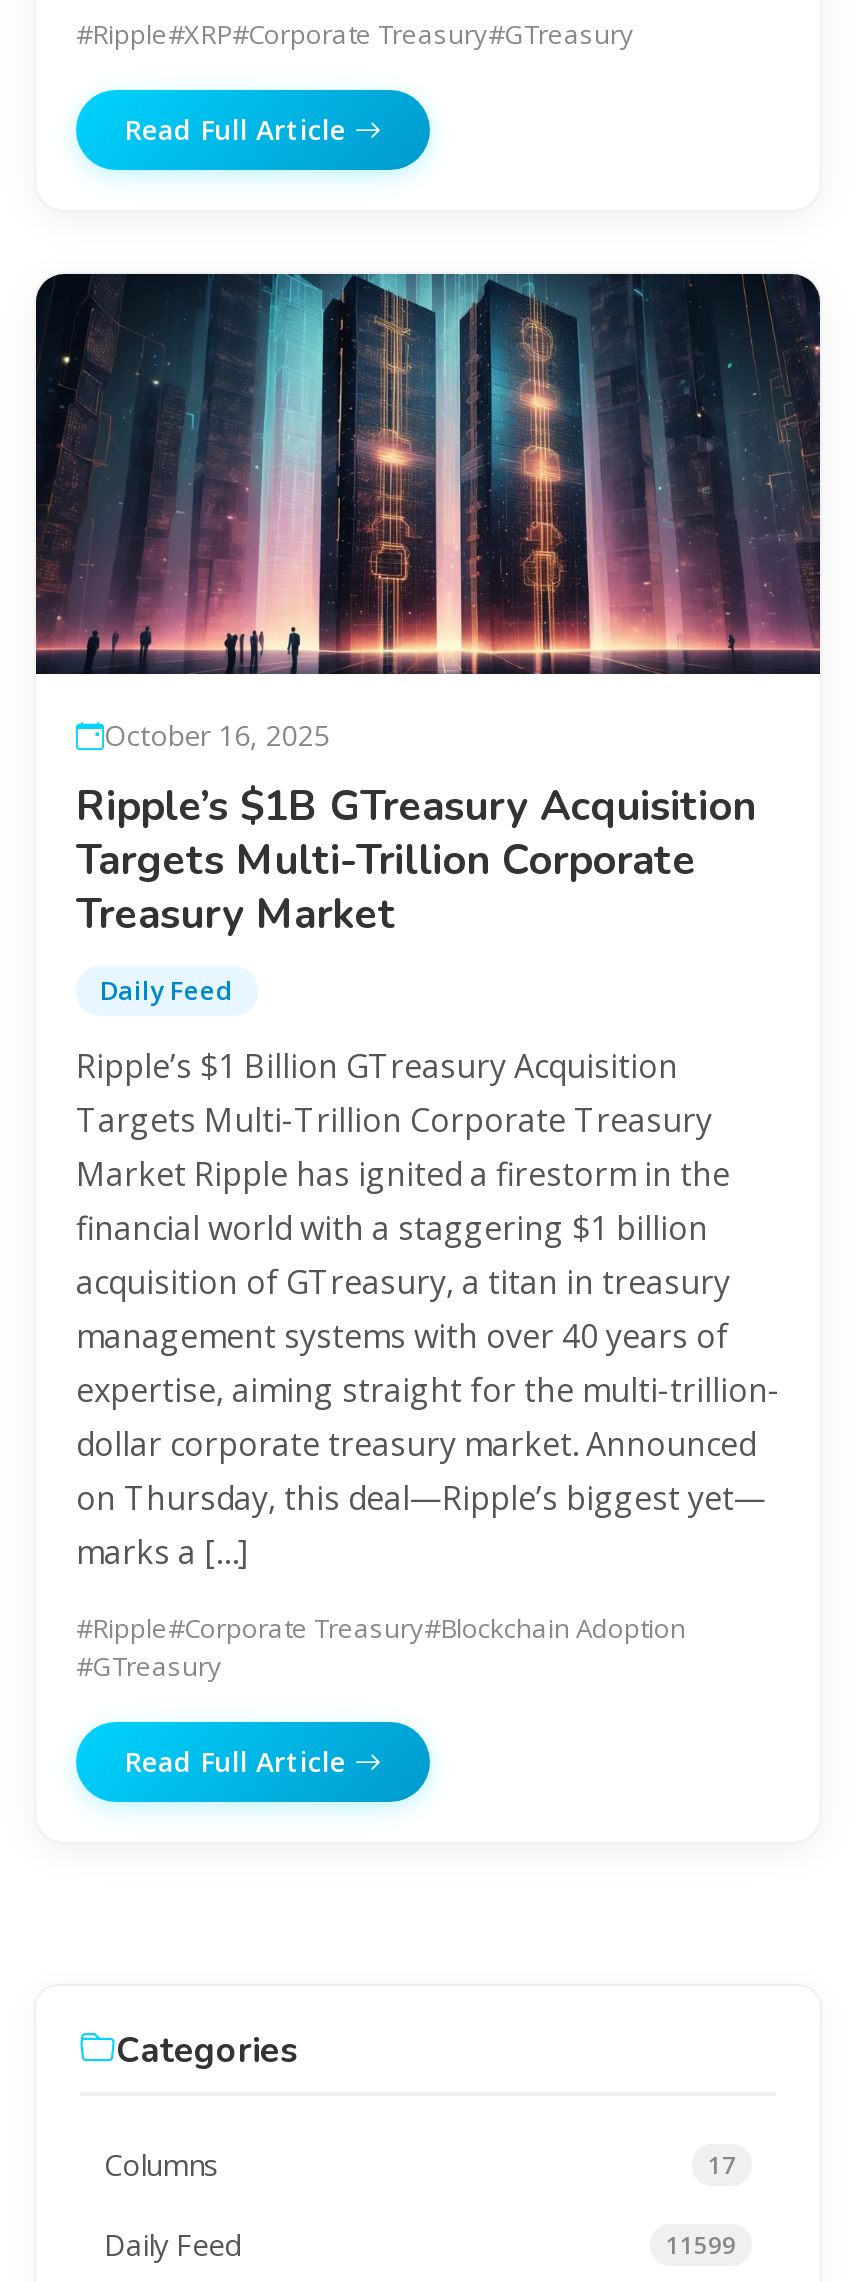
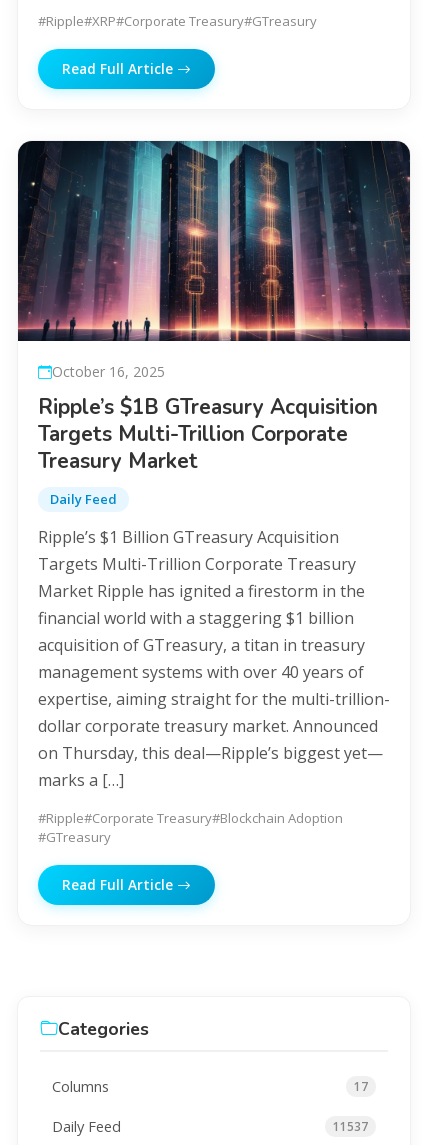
[666,2227,736,2259] 11599 -> [333,1117,368,1133] 11537

